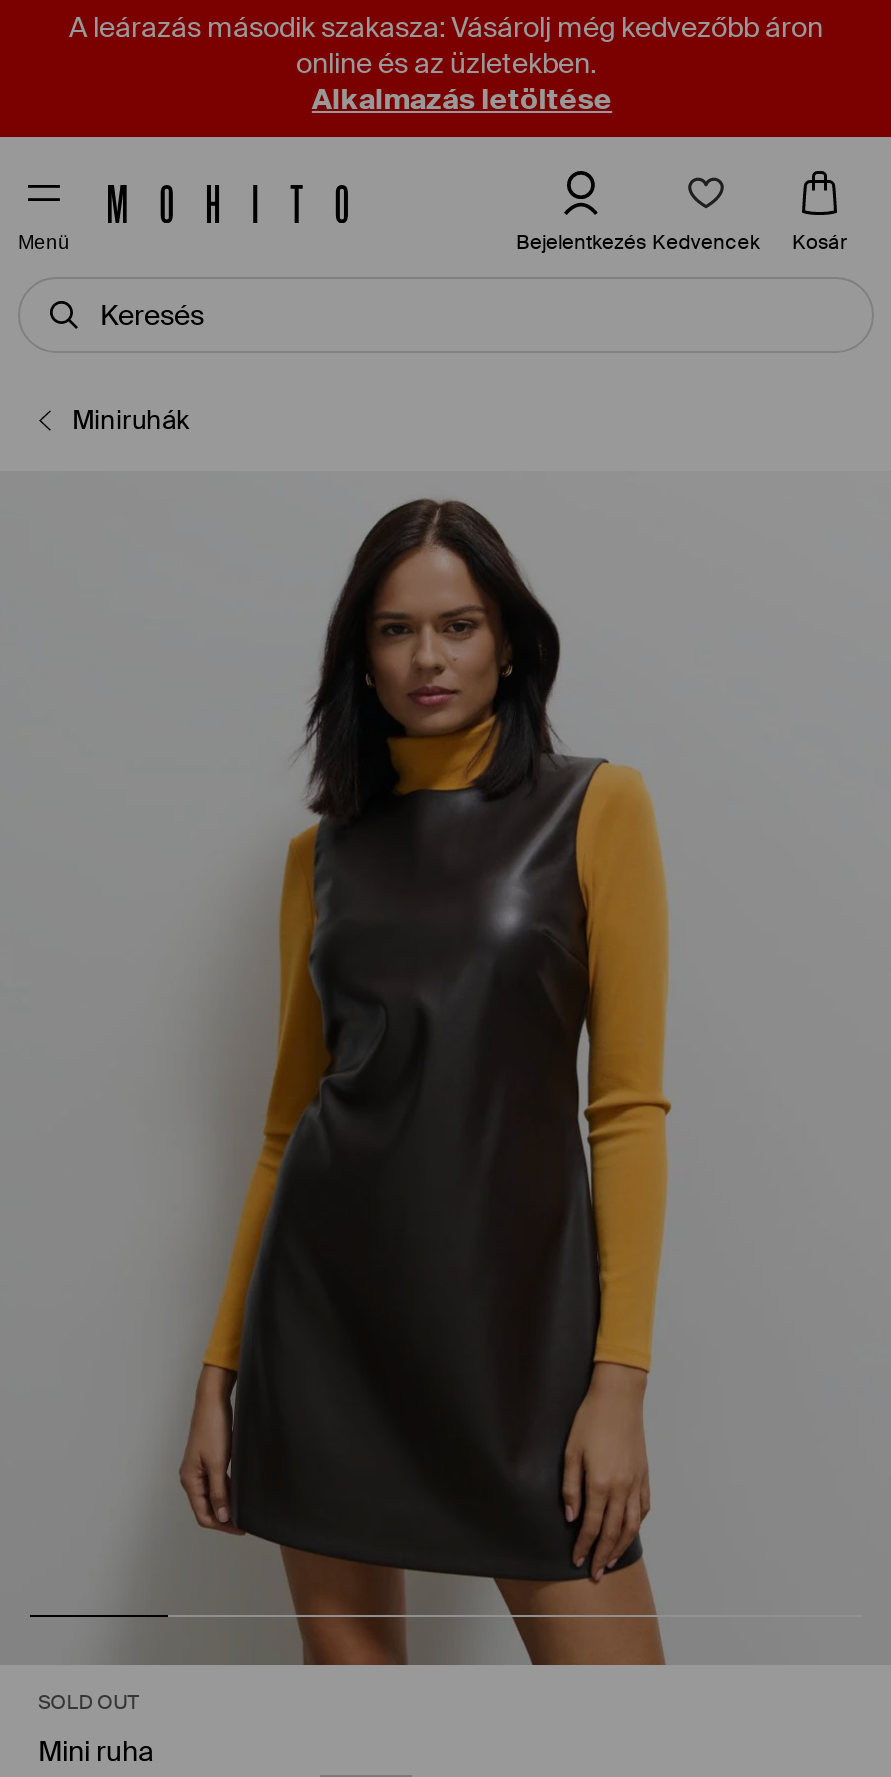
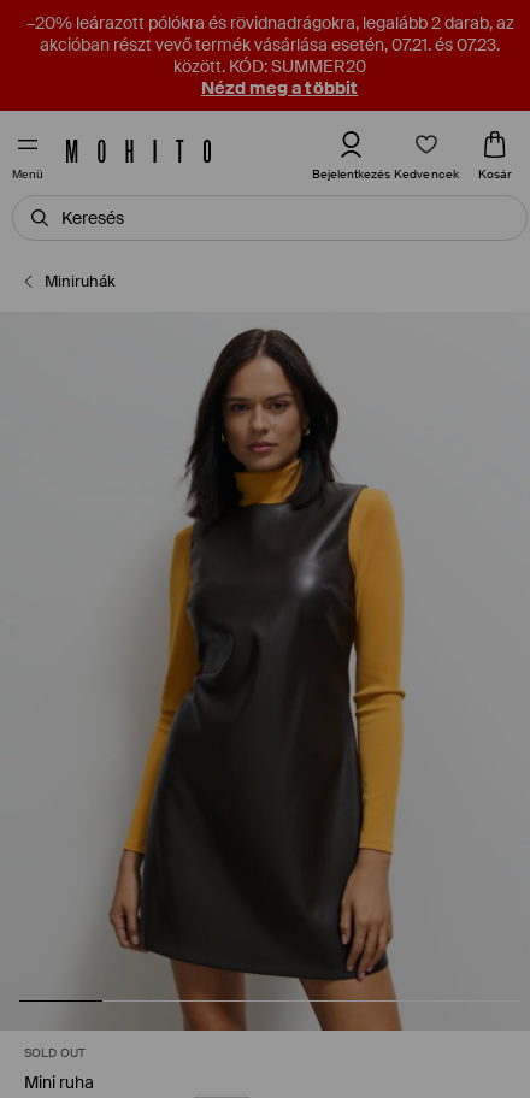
[69,9,823,117] A leárazás második szakasza: Vásárolj még kedvezőbb áron | online és az üzletekben. | Alkalmazás letöltése -> [26,12,514,99] –20% leárazott pólókra és rövidnadrágokra, legalább 2 darab, az | akcióban részt vevő termék vásárlása esetén, 07.21. és 07.23. | között. KÓD: SUMMER20 | Nézd meg a többit

